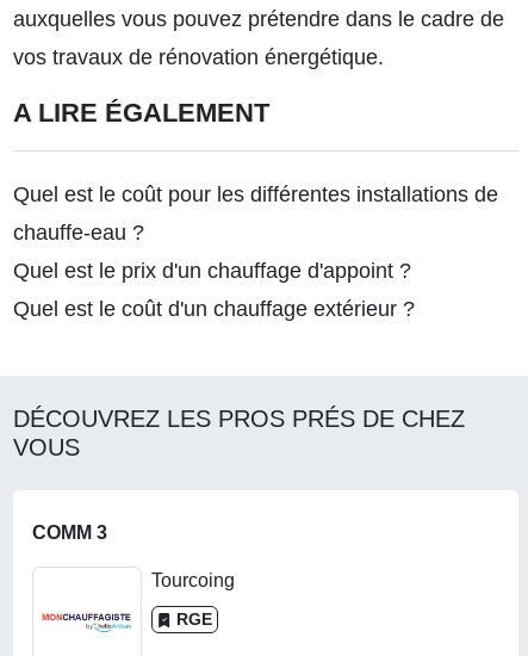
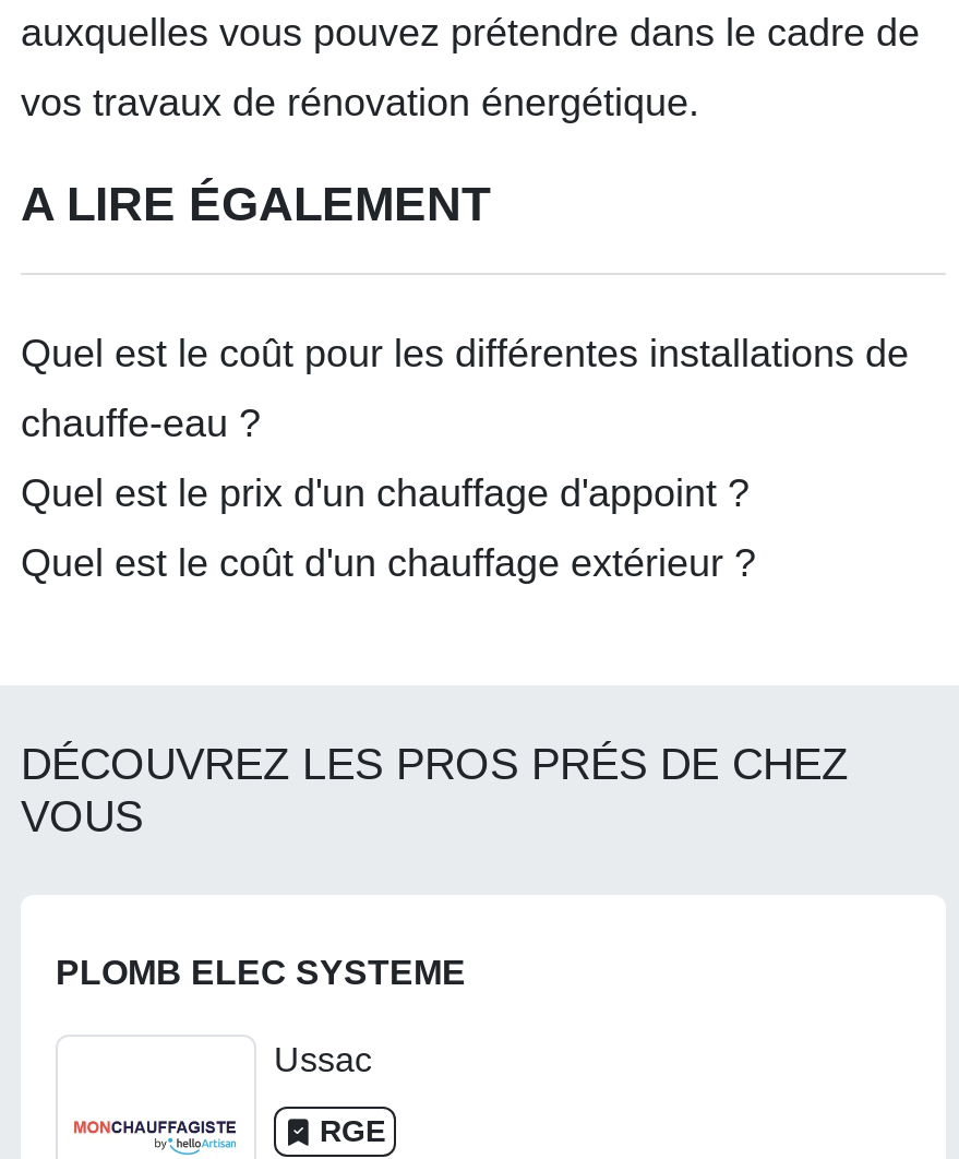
[32,523,107,543] COMM 3 -> [56,955,466,992] PLOMB ELEC SYSTEME
[151,571,235,591] Tourcoing -> [274,1042,372,1079] Ussac

